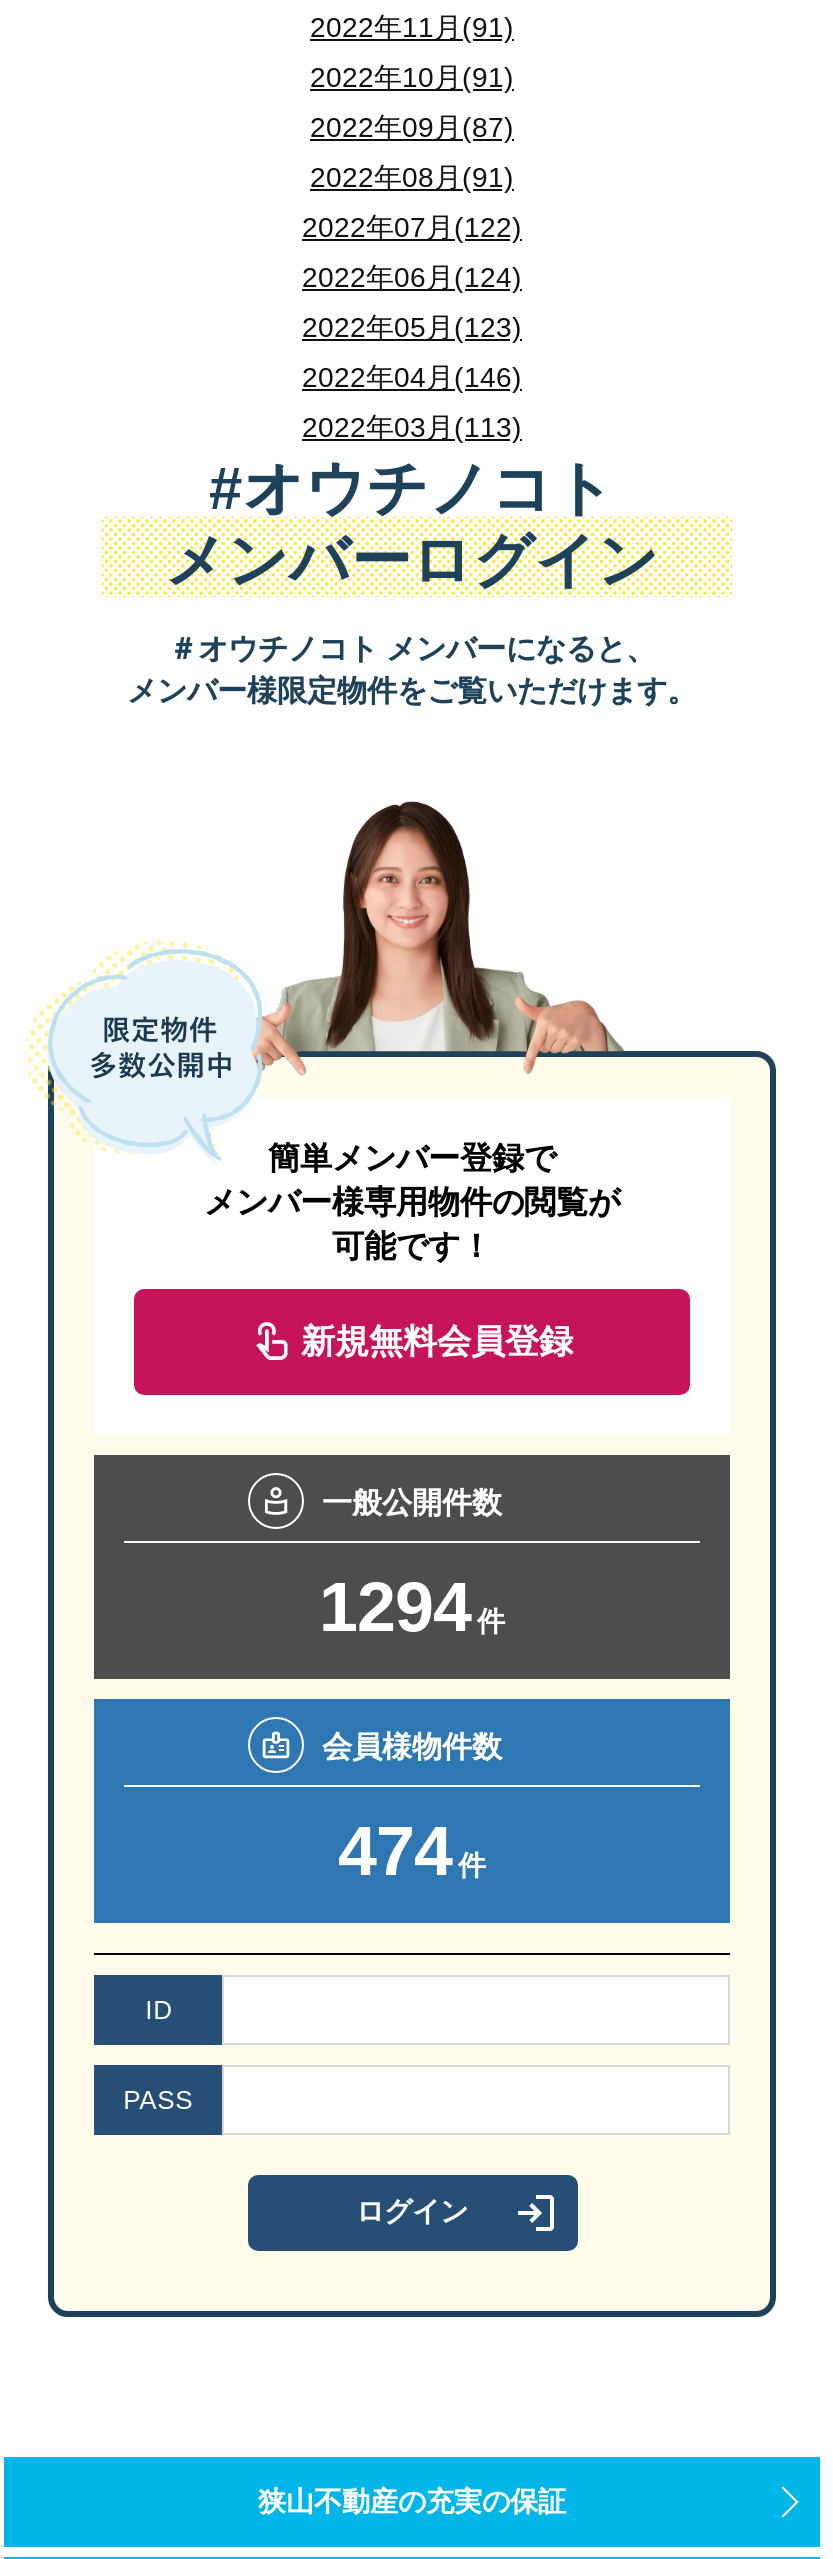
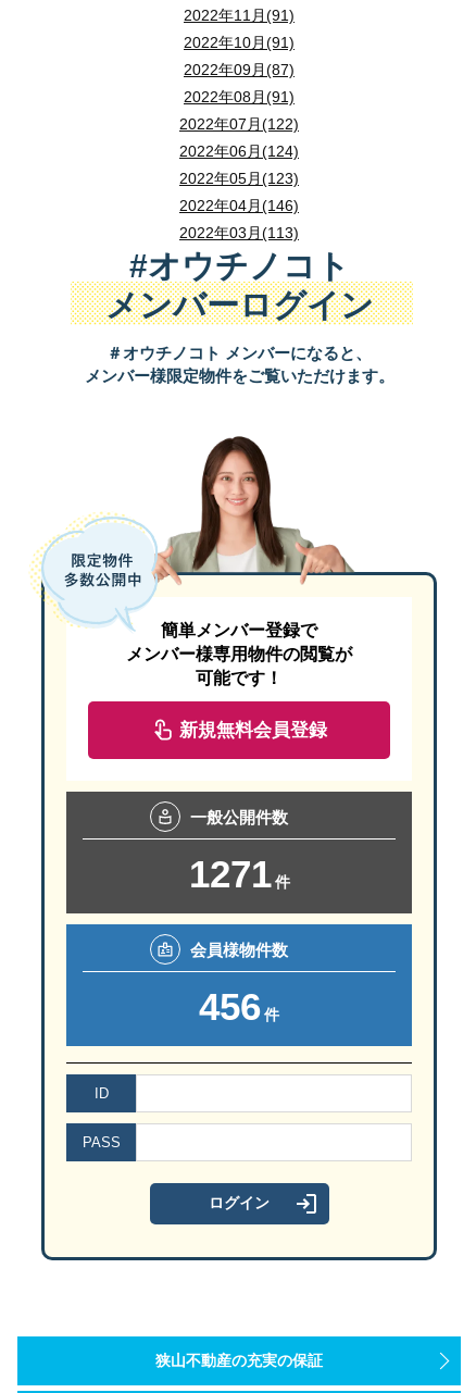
[319,1567,505,1645] 1294 件 -> [189,852,290,895] 1271 件
[338,1811,486,1889] 474 件 -> [199,985,279,1028] 456 件

